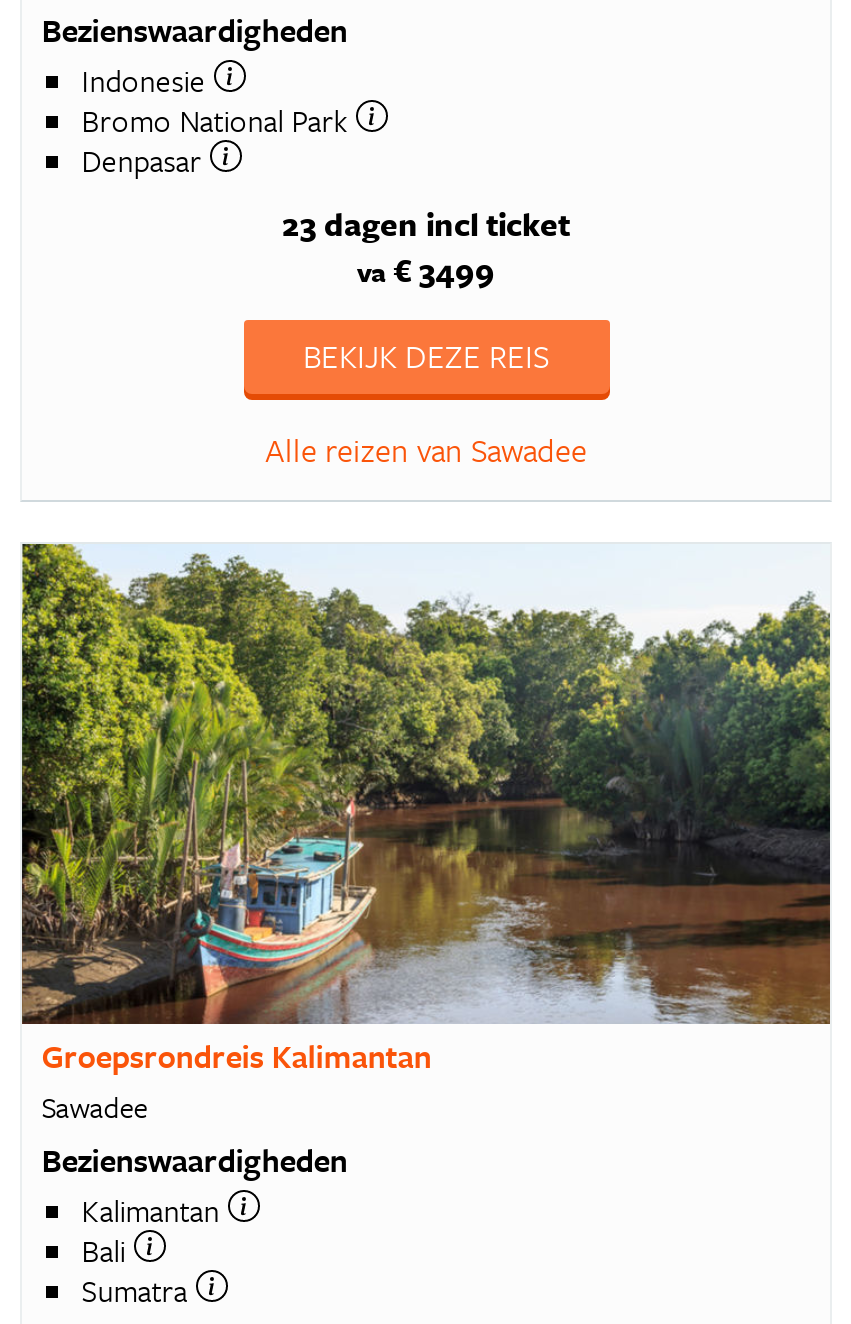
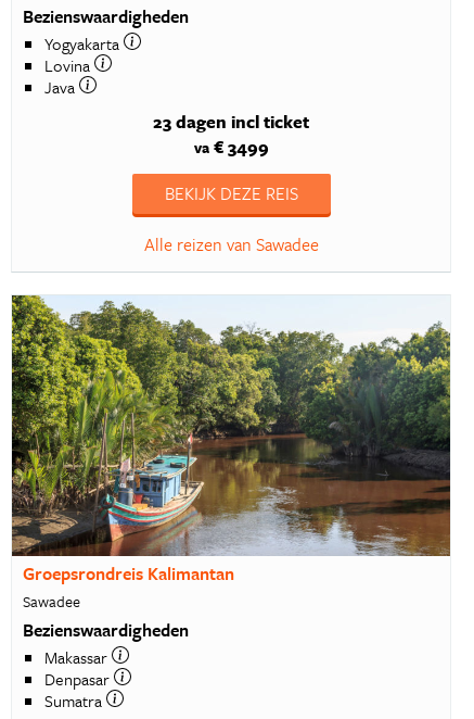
[82,59,356,183] Indonesie | Bromo National Park | Denpasar -> [44,32,123,99] Yogyakarta | Lovina | Java
[82,1189,228,1273] Kalimantan | Bali -> [44,646,114,691] Makassar | Denpasar

